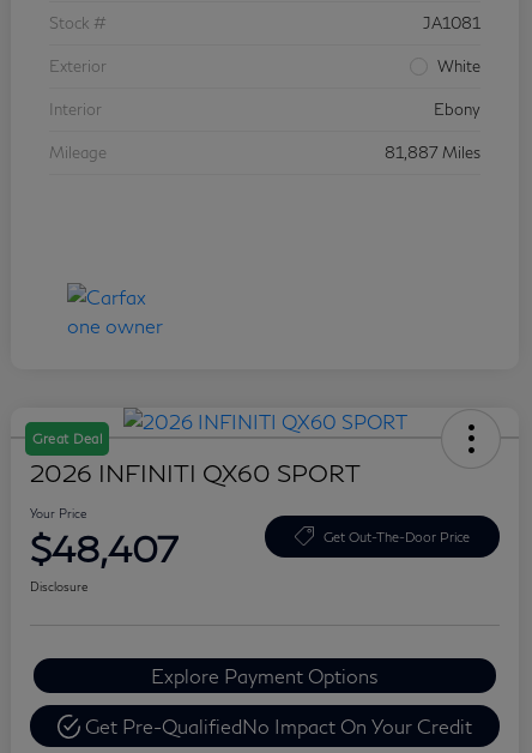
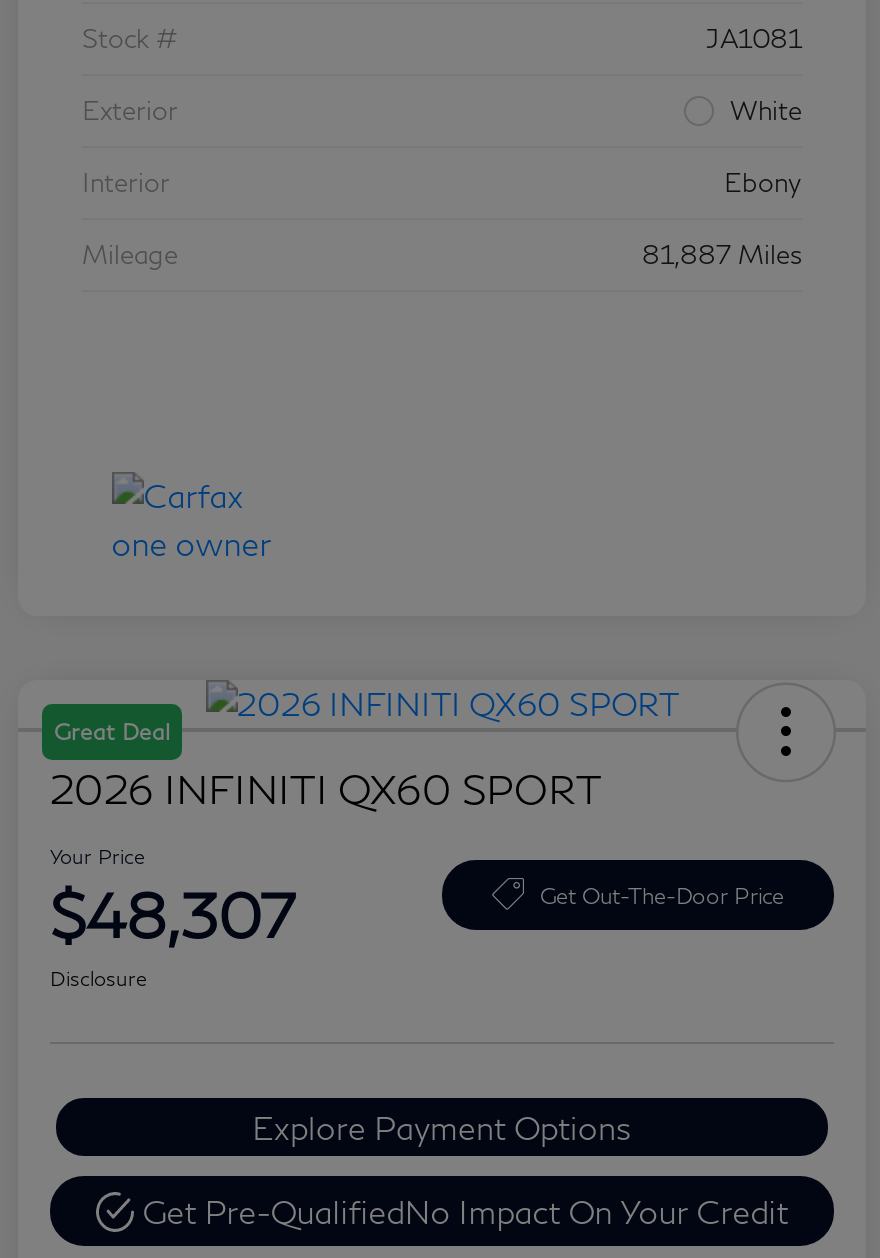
[30,527,177,570] $48,407 -> [50,878,294,950] $48,307

